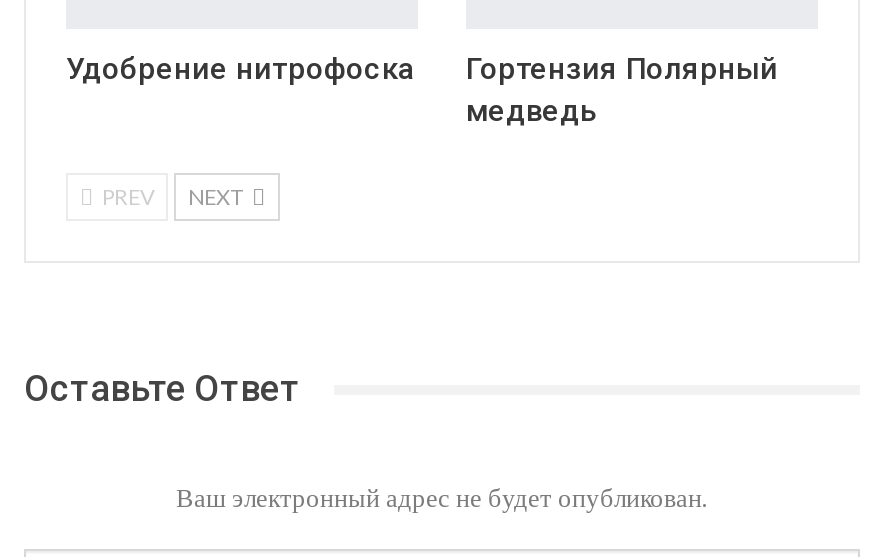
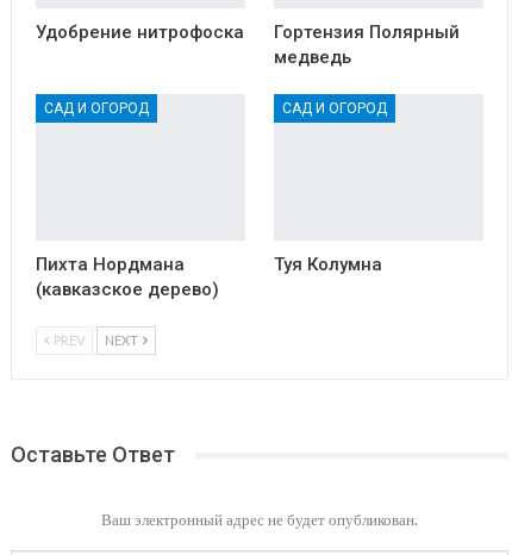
none -> [36,254,219,300] Пихта Нордмана | (кавказское дерево)
none -> [44,100,149,117] САД И ОГОРОД
none -> [274,254,382,275] Туя Колумна
none -> [282,100,387,117] САД И ОГОРОД

